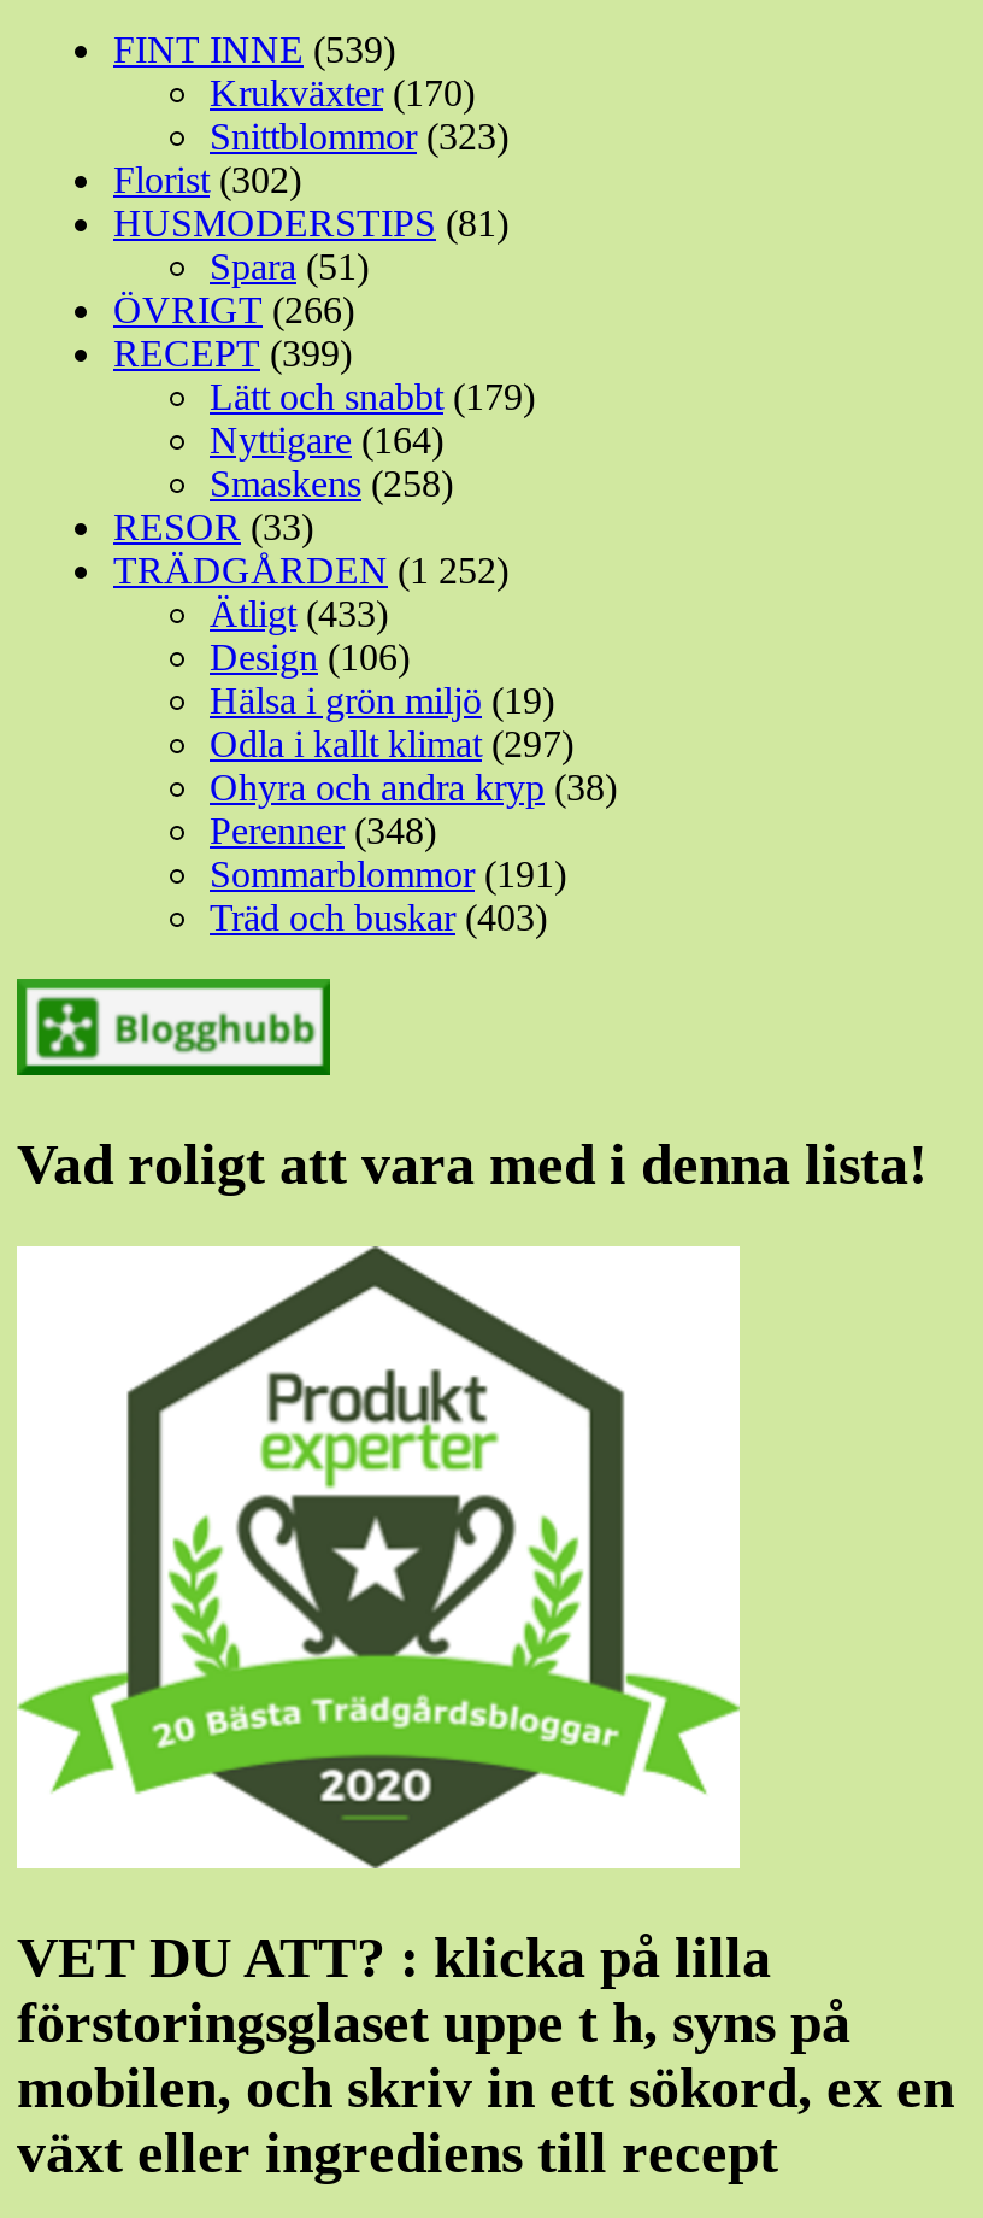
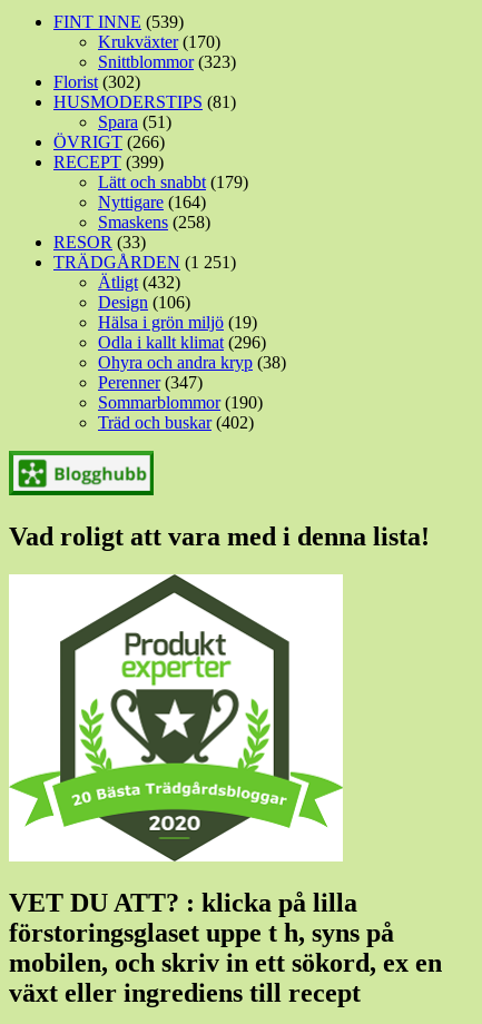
[113,550,508,591] TRÄDGÅRDEN (1 252) -> [53,253,236,272] TRÄDGÅRDEN (1 251)
[210,594,388,635] Ätligt (433) -> [98,273,180,292] Ätligt (432)
[210,724,573,765] Odla i kallt klimat (297) -> [98,333,266,352] Odla i kallt klimat (296)
[210,811,436,852] Perenner (348) -> [98,373,203,392] Perenner (347)
[210,854,566,895] Sommarblommor (191) -> [98,393,263,412] Sommarblommor (190)
[210,898,547,939] Träd och buskar (403) -> [98,413,254,432] Träd och buskar (402)

